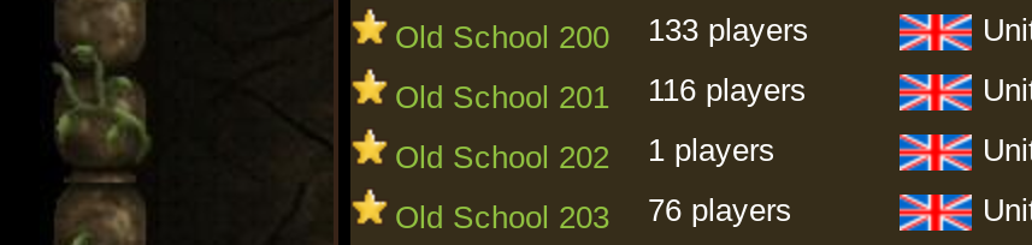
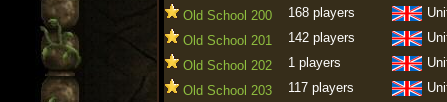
[395,12,809,55] Old School 200 133 players -> [182,5,354,23] Old School 200 168 players
[395,72,807,115] Old School 201 116 players -> [182,30,354,48] Old School 201 142 players
[395,192,792,235] Old School 203 76 players -> [182,80,353,98] Old School 203 117 players

